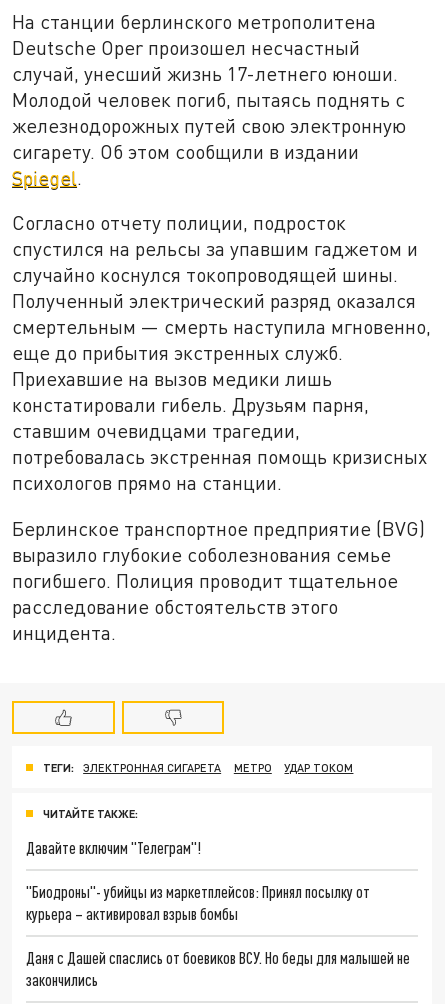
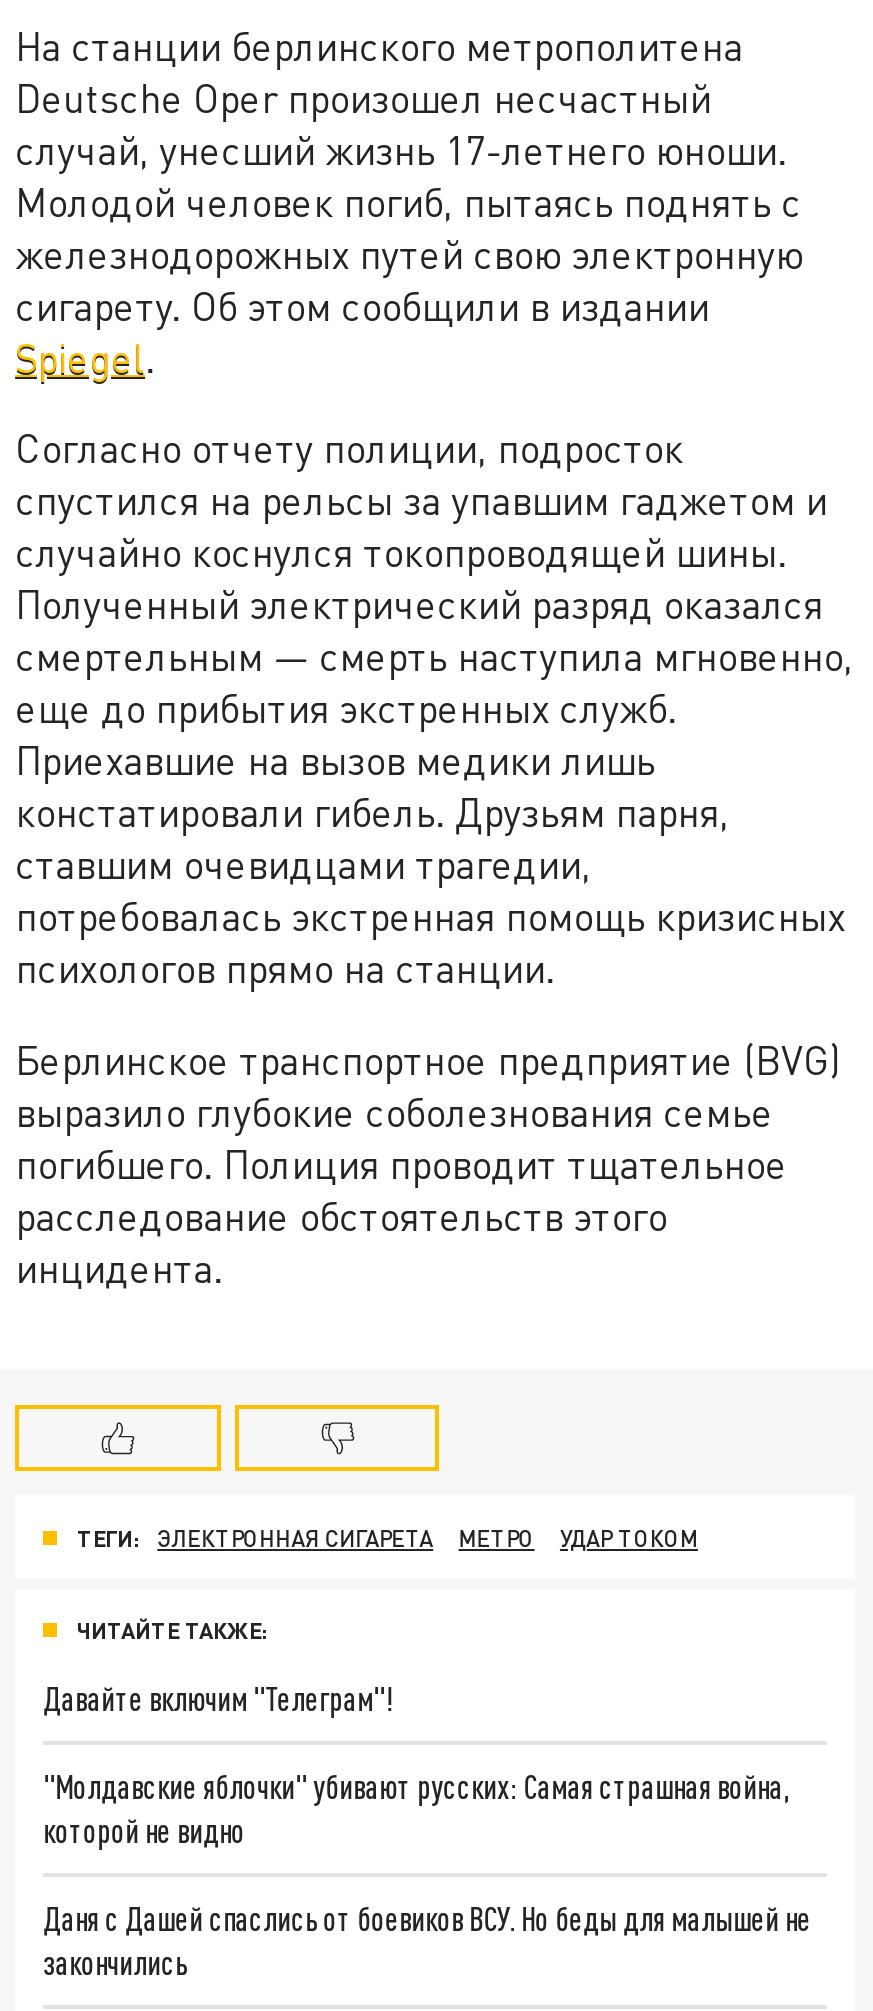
[26,882,370,923] "Биодроны"- убийцы из маркетплейсов: Принял посылку от | курьера – активировал взрыв бомбы -> [43,1767,789,1849] "Молдавские яблочки" убивают русских: Самая страшная война, | которой не видно

